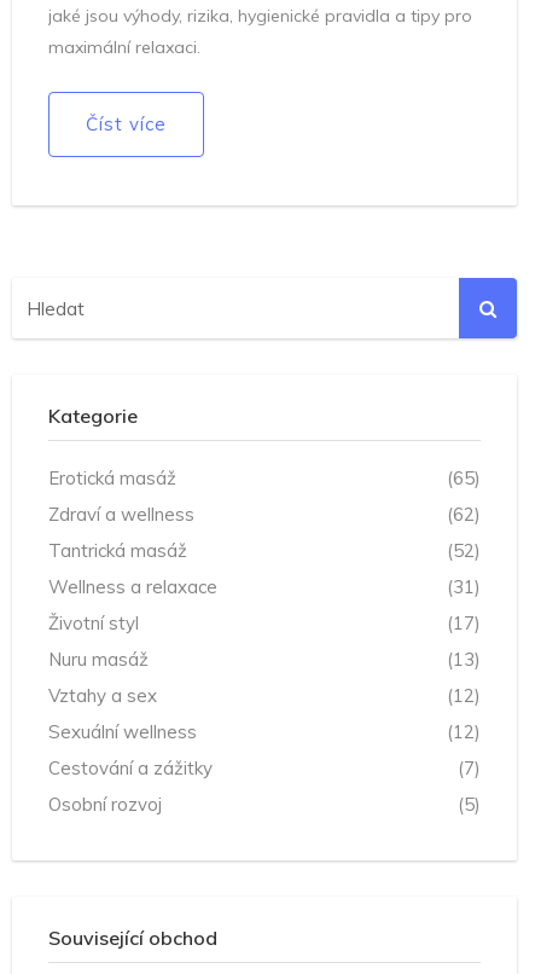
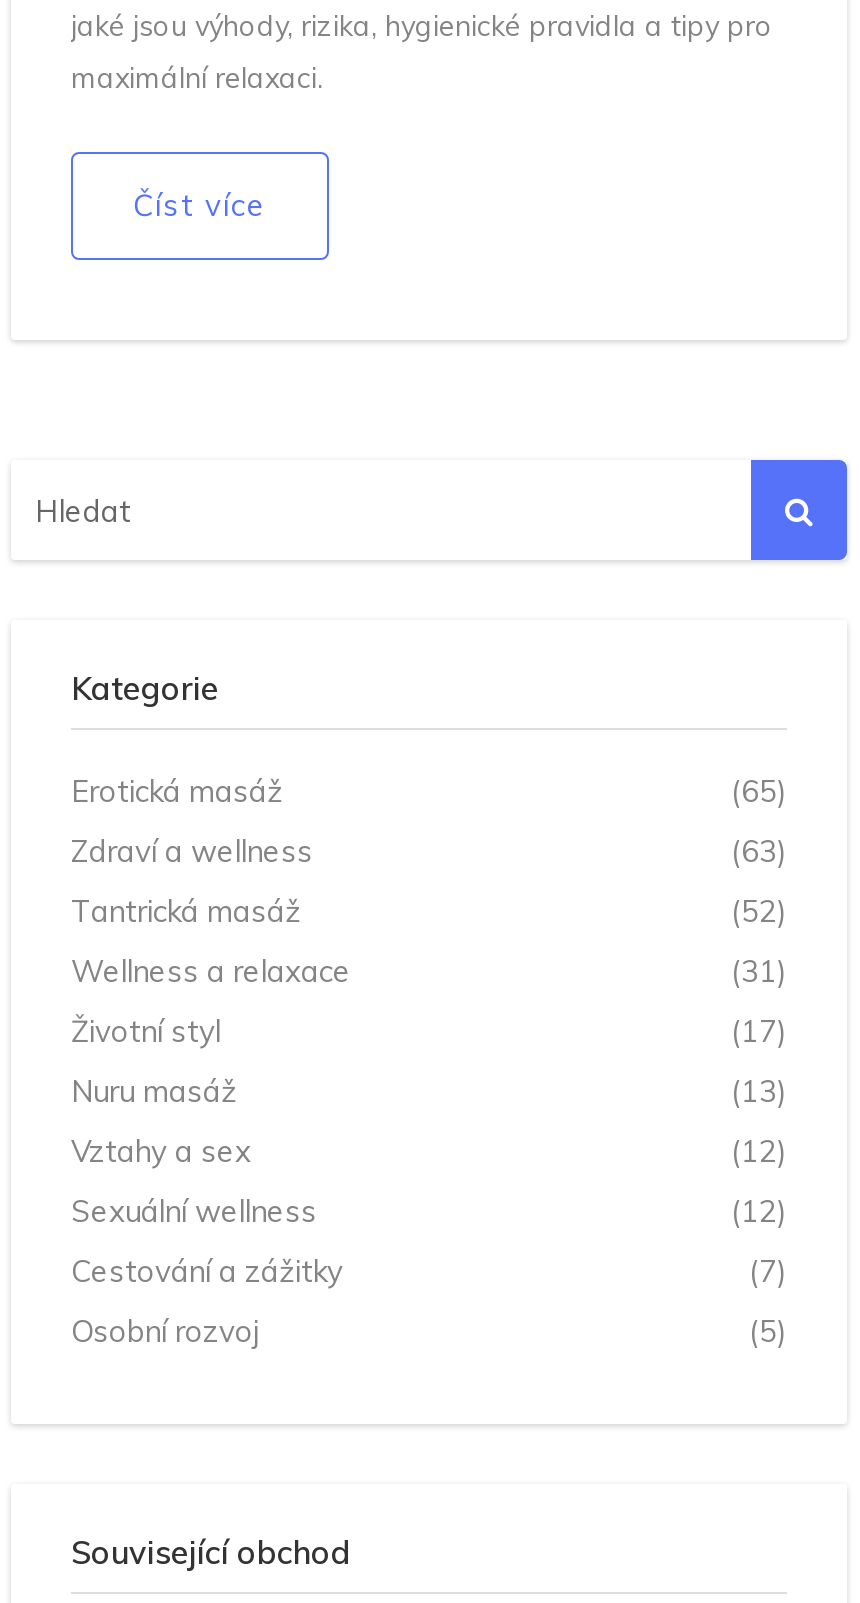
[447,503,481,526] (62) -> [731,833,787,871] (63)

